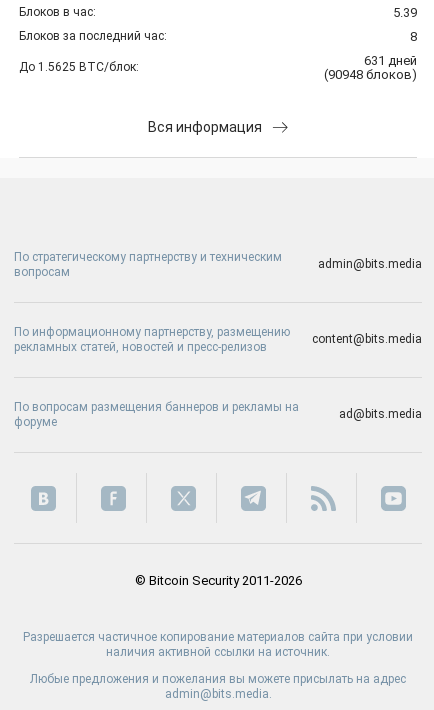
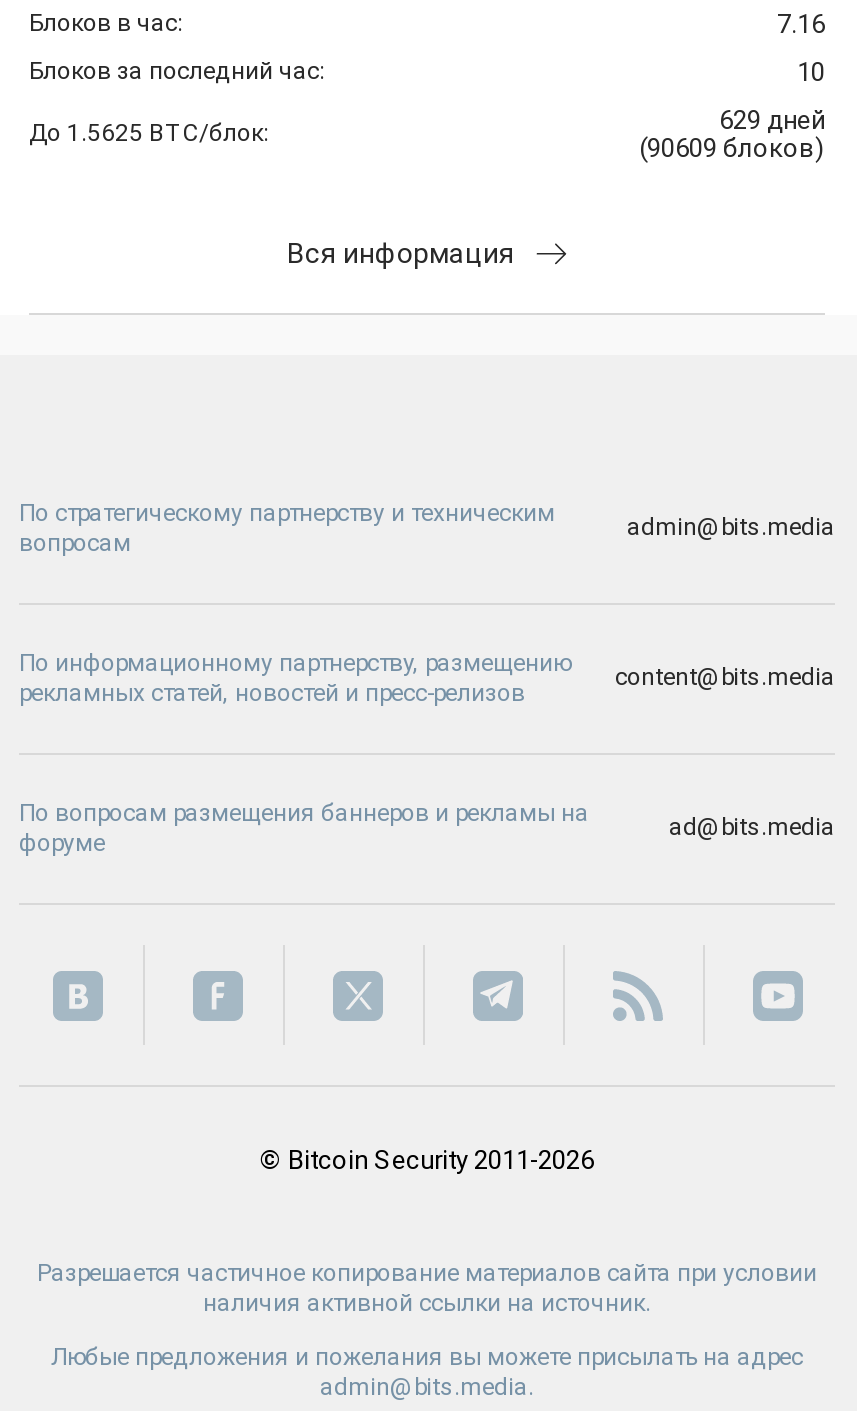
[393,5,417,20] 5.39 -> [777,9,825,39] 7.16
[410,29,417,44] 8 -> [797,57,825,87] 10
[364,53,417,68] 631 дней -> [719,105,825,135] 629 дней
[324,67,417,82] (90948 блоков) -> [639,133,825,163] (90609 блоков)

